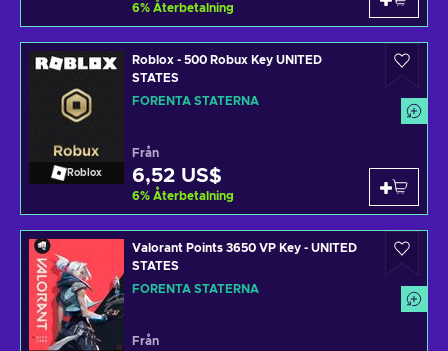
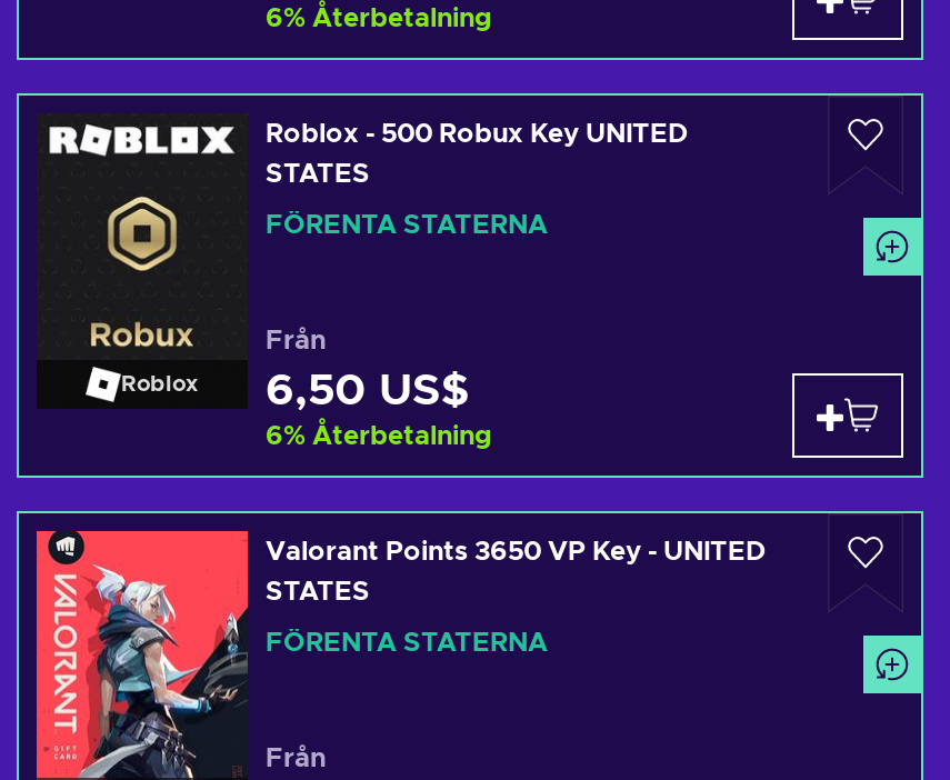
[132,166,222,186] 6,52 US$ -> [266,369,470,413] 6,50 US$

